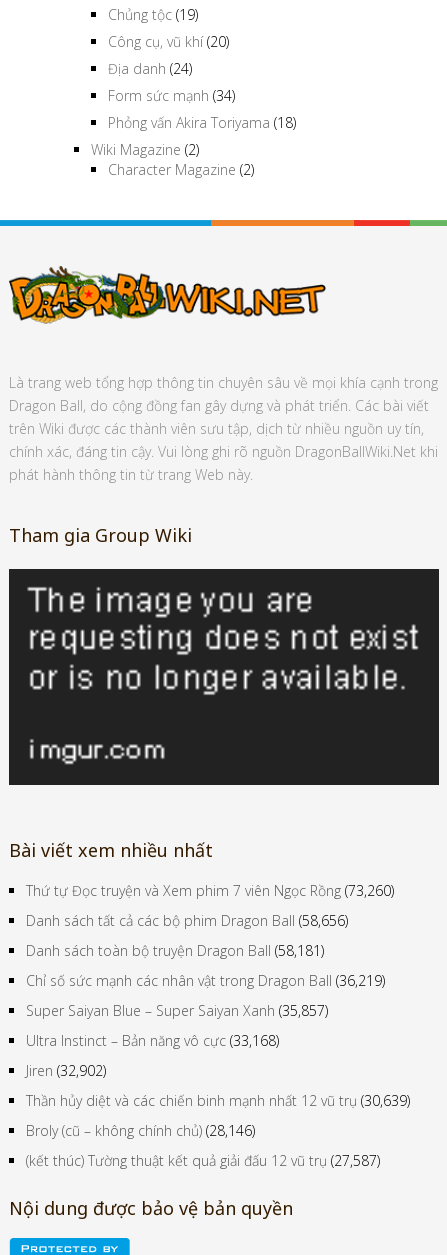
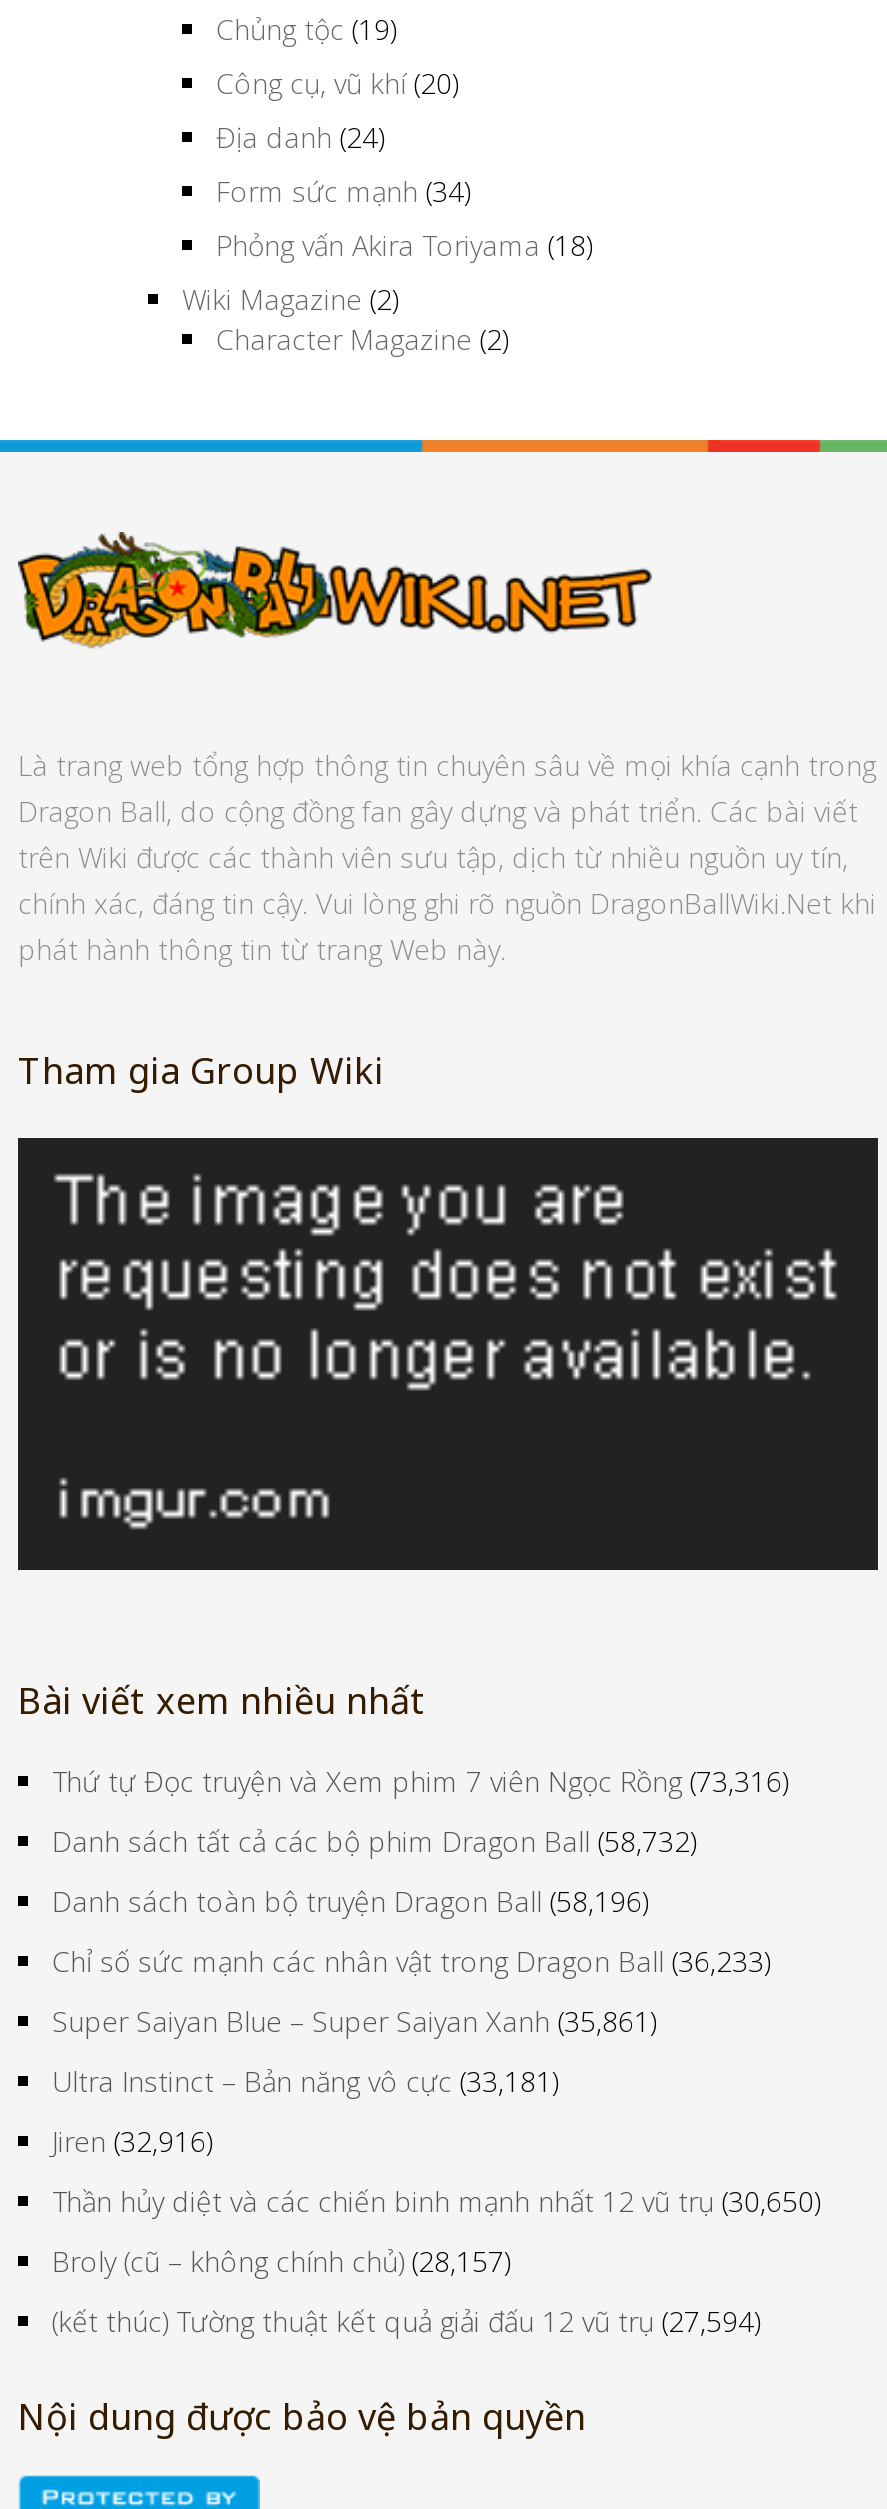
[26,881,394,900] Thứ tự Đọc truyện và Xem phim 7 viên Ngọc Rồng (73,260) -> [52,1763,788,1801] Thứ tự Đọc truyện và Xem phim 7 viên Ngọc Rồng (73,316)
[26,911,348,930] Danh sách tất cả các bộ phim Dragon Ball (58,656) -> [52,1823,696,1861] Danh sách tất cả các bộ phim Dragon Ball (58,732)
[26,941,324,960] Danh sách toàn bộ truyện Dragon Ball (58,181) -> [52,1883,648,1921] Danh sách toàn bộ truyện Dragon Ball (58,196)
[26,971,385,990] Chỉ số sức mạnh các nhân vật trong Dragon Ball (36,219) -> [52,1943,770,1981] Chỉ số sức mạnh các nhân vật trong Dragon Ball (36,233)
[26,1001,328,1020] Super Saiyan Blue – Super Saiyan Xanh (35,857) -> [52,2003,656,2041] Super Saiyan Blue – Super Saiyan Xanh (35,861)
[26,1031,279,1050] Ultra Instinct – Bản năng vô cực (33,168) -> [52,2063,558,2101] Ultra Instinct – Bản năng vô cực (33,181)
[26,1061,106,1080] Jiren (32,902) -> [52,2123,212,2161] Jiren (32,916)
[26,1091,410,1110] Thần hủy diệt và các chiến binh mạnh nhất 12 vũ trụ (30,639) -> [52,2183,820,2221] Thần hủy diệt và các chiến binh mạnh nhất 12 vũ trụ (30,650)
[26,1121,255,1140] Broly (cũ – không chính chủ) (28,146) -> [52,2243,510,2281] Broly (cũ – không chính chủ) (28,157)
[26,1151,380,1170] (kết thúc) Tường thuật kết quả giải đấu 12 vũ trụ (27,587) -> [52,2303,760,2341] (kết thúc) Tường thuật kết quả giải đấu 12 vũ trụ (27,594)

